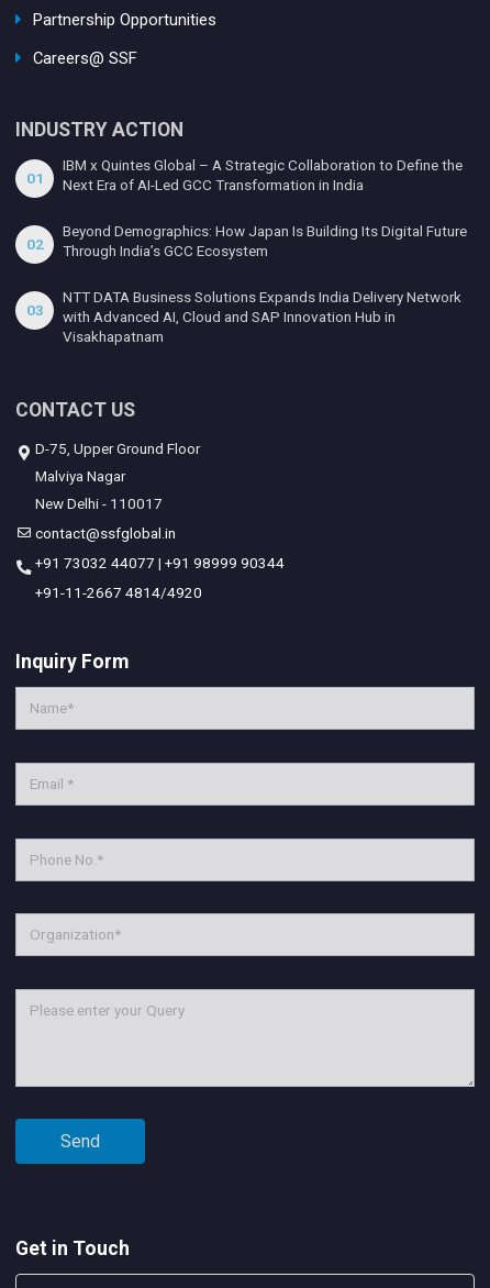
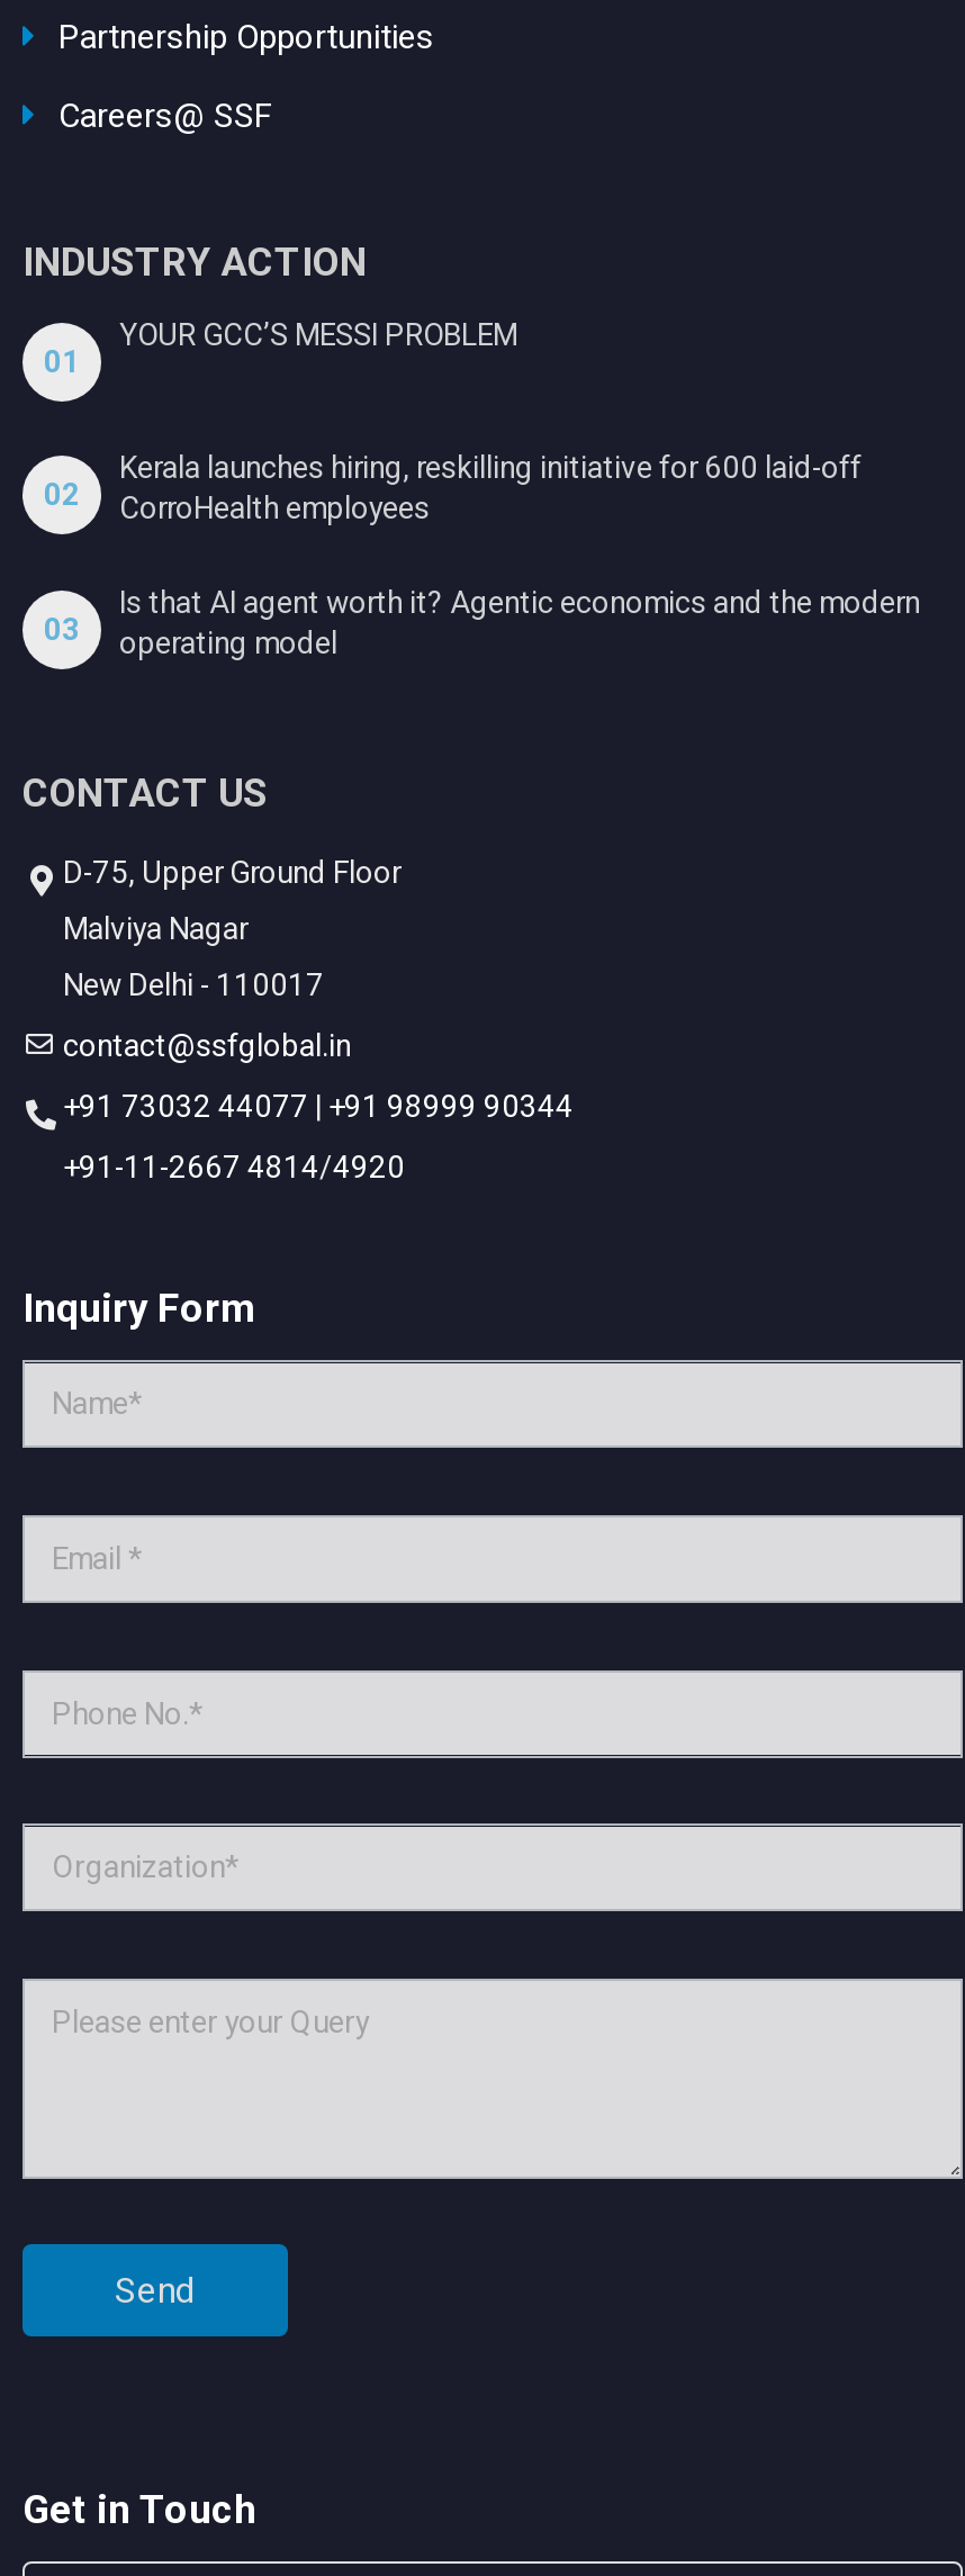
[63,157,463,194] IBM x Quintes Global – A Strategic Collaboration to Define the | Next Era of AI-Led GCC Transformation in India -> [119,317,517,353] YOUR GCC’S MESSI PROBLEM
[63,223,467,260] Beyond Demographics: How Japan Is Building Its Digital Future | Through India’s GCC Ecosystem -> [119,450,862,526] Kerala launches hiring, reskilling initiative for 600 laid-off | CorroHealth employees
[63,288,461,346] NTT DATA Business Solutions Expands India Delivery Network | with Advanced AI, Cloud and SAP Innovation Hub in | Visakhapatnam -> [119,585,920,661] Is that AI agent worth it? Agentic economics and the modern | operating model

